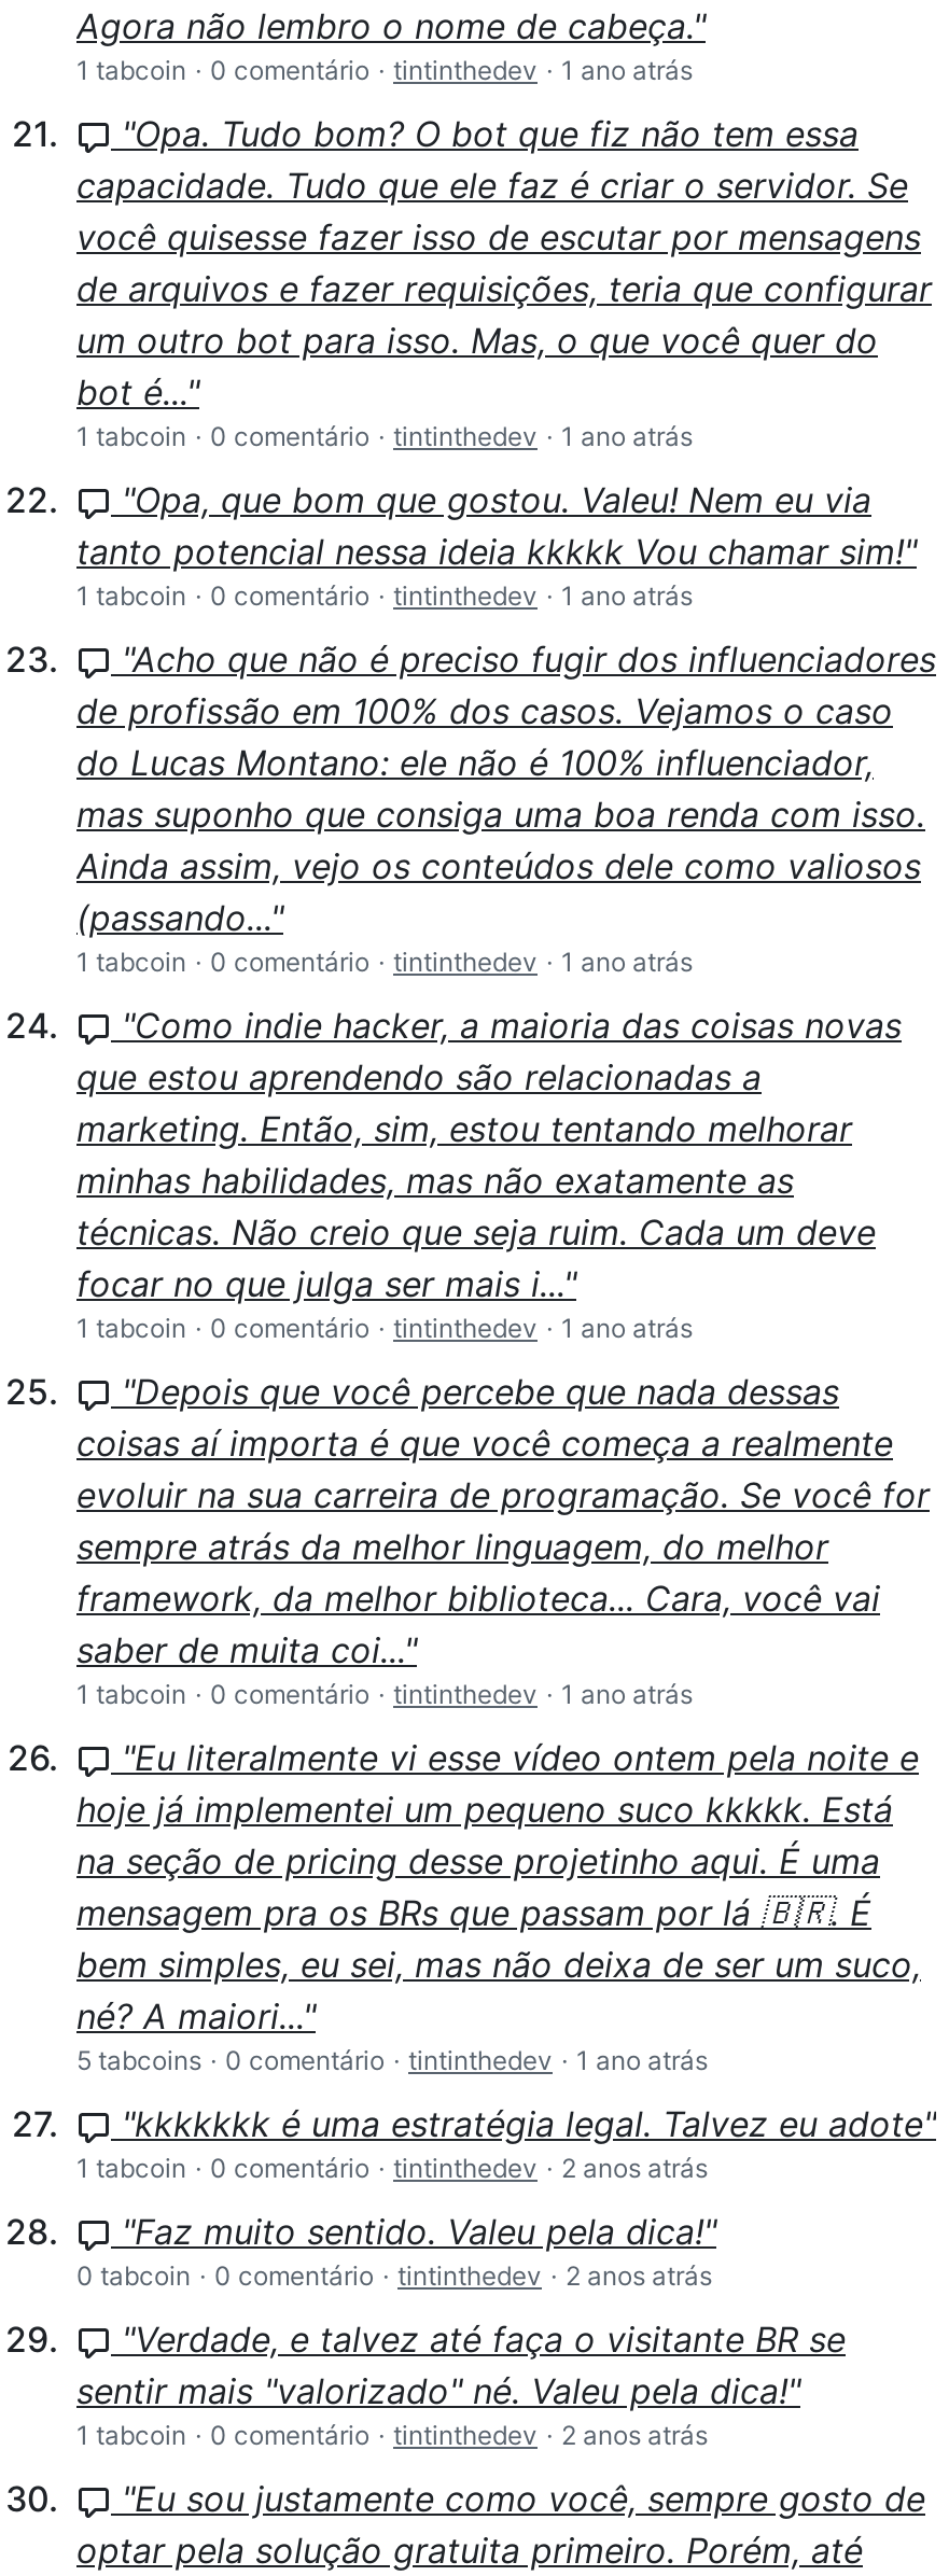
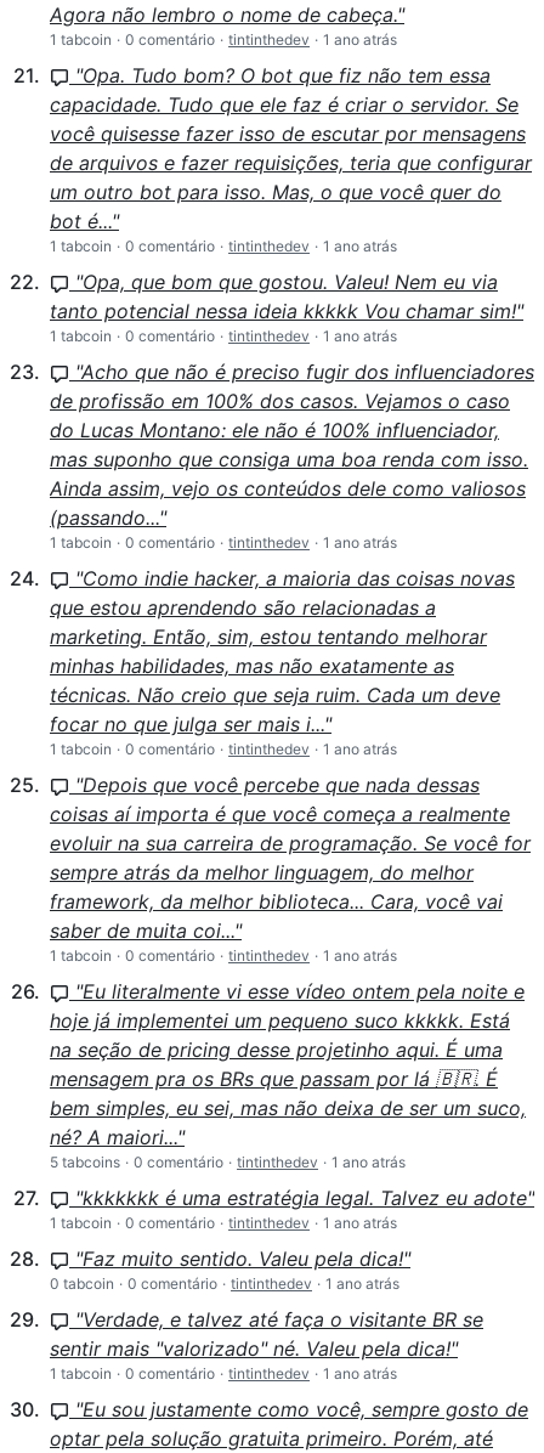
[76,2151,708,2184] 1 tabcoin · 0 comentário · tintinthedev · 2 anos atrás -> [50,1214,397,1232] 1 tabcoin · 0 comentário · tintinthedev · 1 ano atrás
[76,2259,712,2291] 0 tabcoin · 0 comentário · tintinthedev · 2 anos atrás -> [50,1274,399,1293] 0 tabcoin · 0 comentário · tintinthedev · 1 ano atrás
[76,2419,708,2451] 1 tabcoin · 0 comentário · tintinthedev · 2 anos atrás -> [50,1364,397,1382] 1 tabcoin · 0 comentário · tintinthedev · 1 ano atrás

